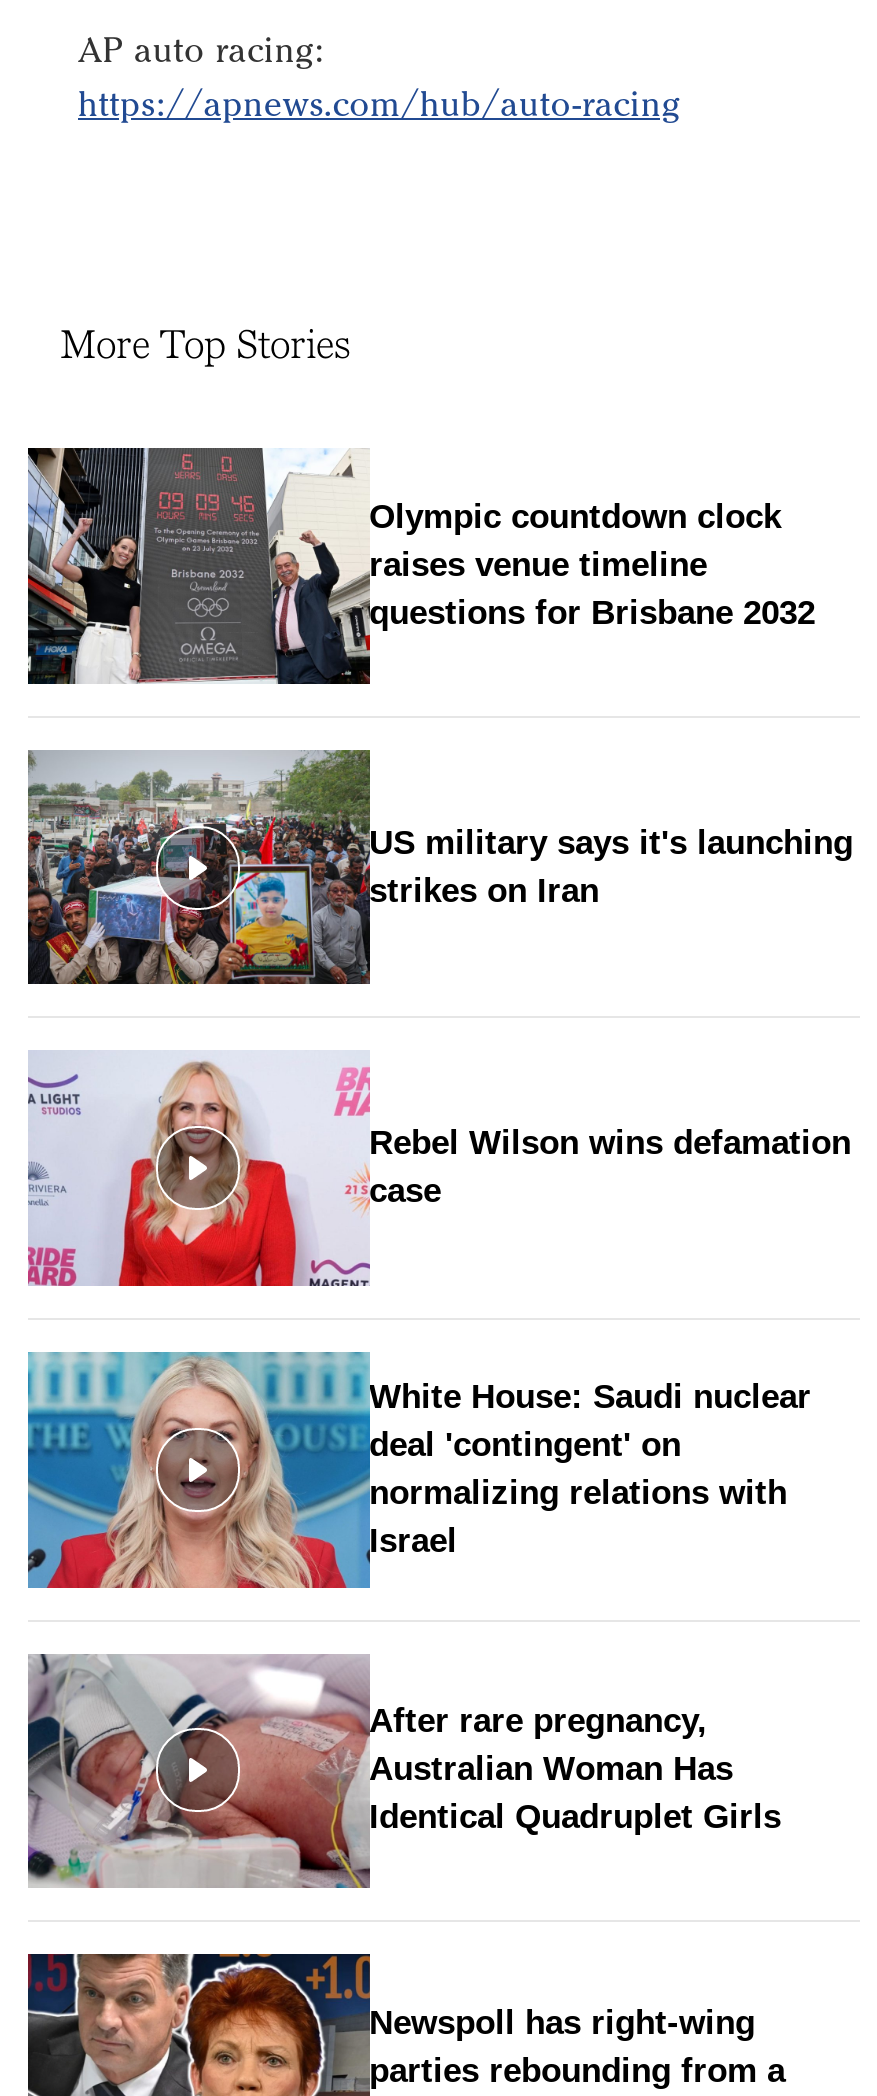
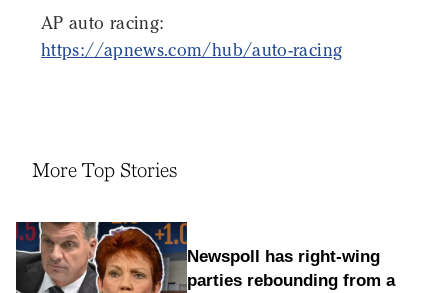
[26,446,815,686] [image] | Olympic countdown clock | raises venue timeline | questions for Brisbane 2032 -> none
[28,748,853,986] [image] | US military says it's launching | strikes on Iran -> none
[28,1050,851,1288] [image] | Rebel Wilson wins defamation | case -> none
[26,1350,811,1590] [image] | White House: Saudi nuclear | deal 'contingent' on | normalizing relations with | Israel -> none
[28,1652,781,1890] [image] | After rare pregnancy, | Australian Woman Has | Identical Quadruplet Girls -> none

